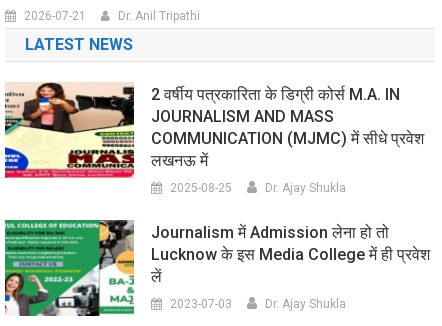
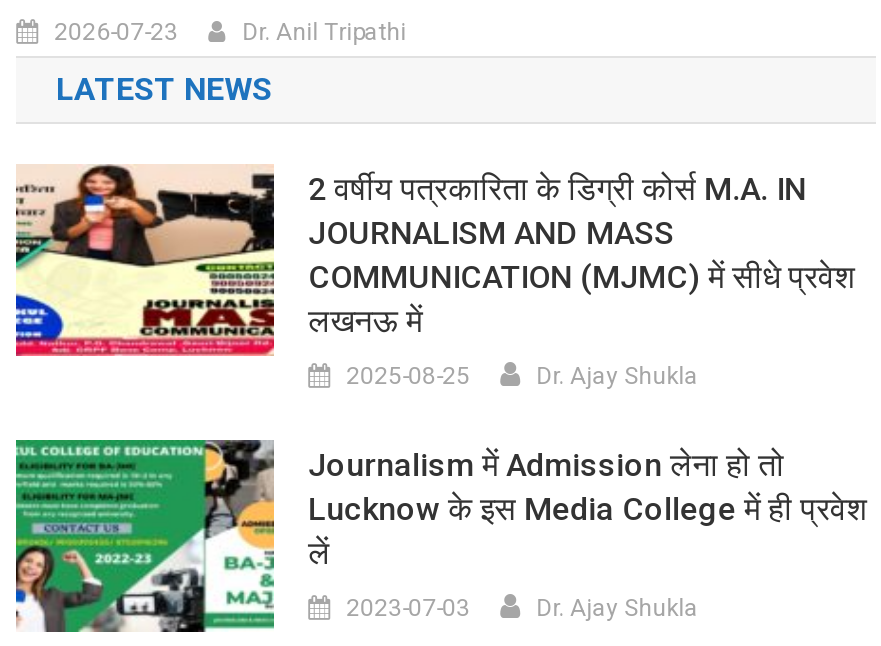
[24,9,86,23] 2026-07-21 -> [54,17,178,45] 2026-07-23

